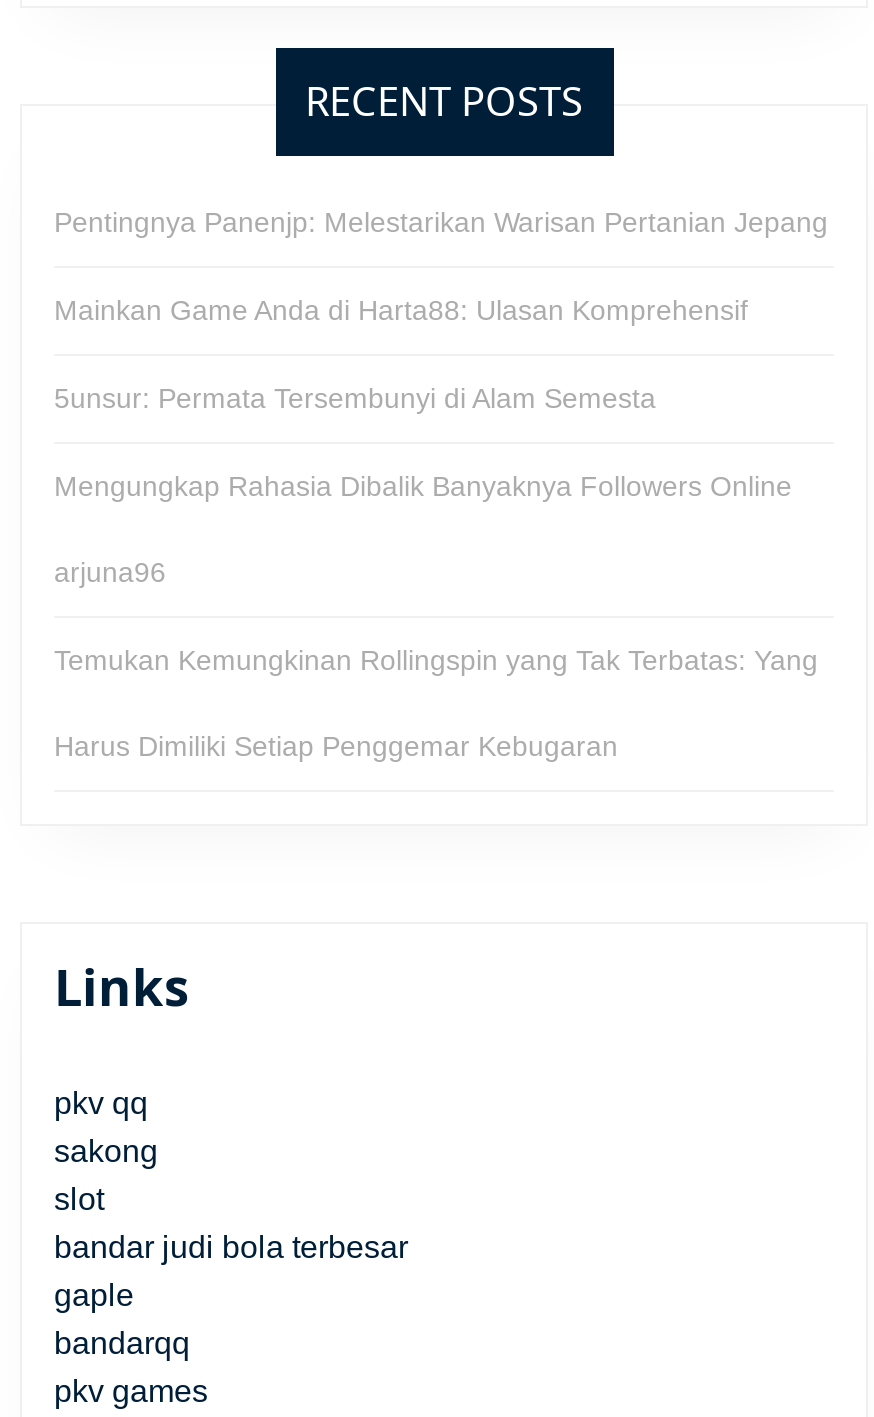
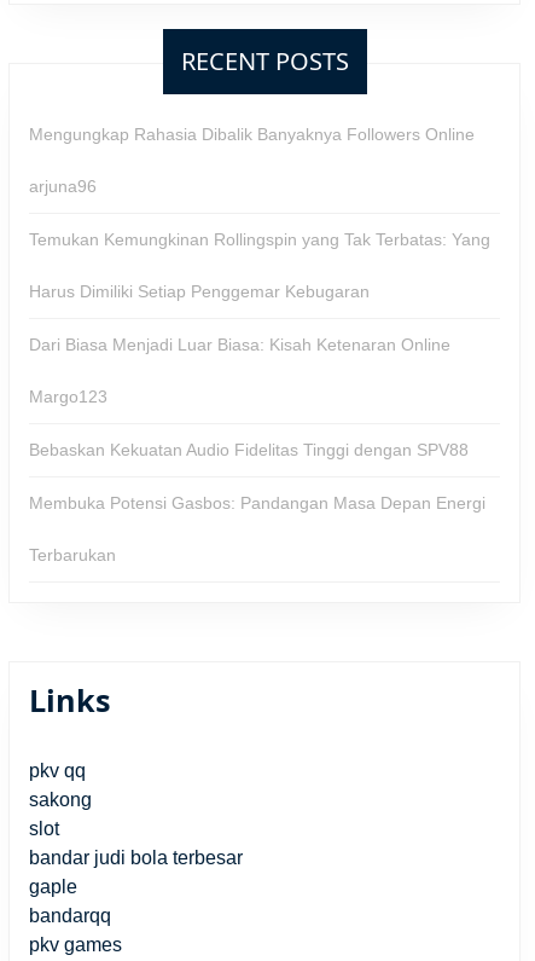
[54,205,828,413] Pentingnya Panenjp: Melestarikan Warisan Pertanian Jepang | Mainkan Game Anda di Harta88: Ulasan Komprehensif | 5unsur: Permata Tersembunyi di Alam Semesta -> none
moved [54,469,818,761] -> [29,124,490,300]: Mengungkap Rahasia Dibalik Banyaknya Followers Online | arjuna96 | Temukan Kemungkinan Rollingspin yang Tak Terbatas: Yang | Harus Dimiliki Setiap Penggemar Kebugaran
none -> [29,334,485,564] Dari Biasa Menjadi Luar Biasa: Kisah Ketenaran Online | Margo123 | Bebaskan Kekuatan Audio Fidelitas Tinggi dengan SPV88 | Membuka Potensi Gasbos: Pandangan Masa Depan Energi | Terbarukan

